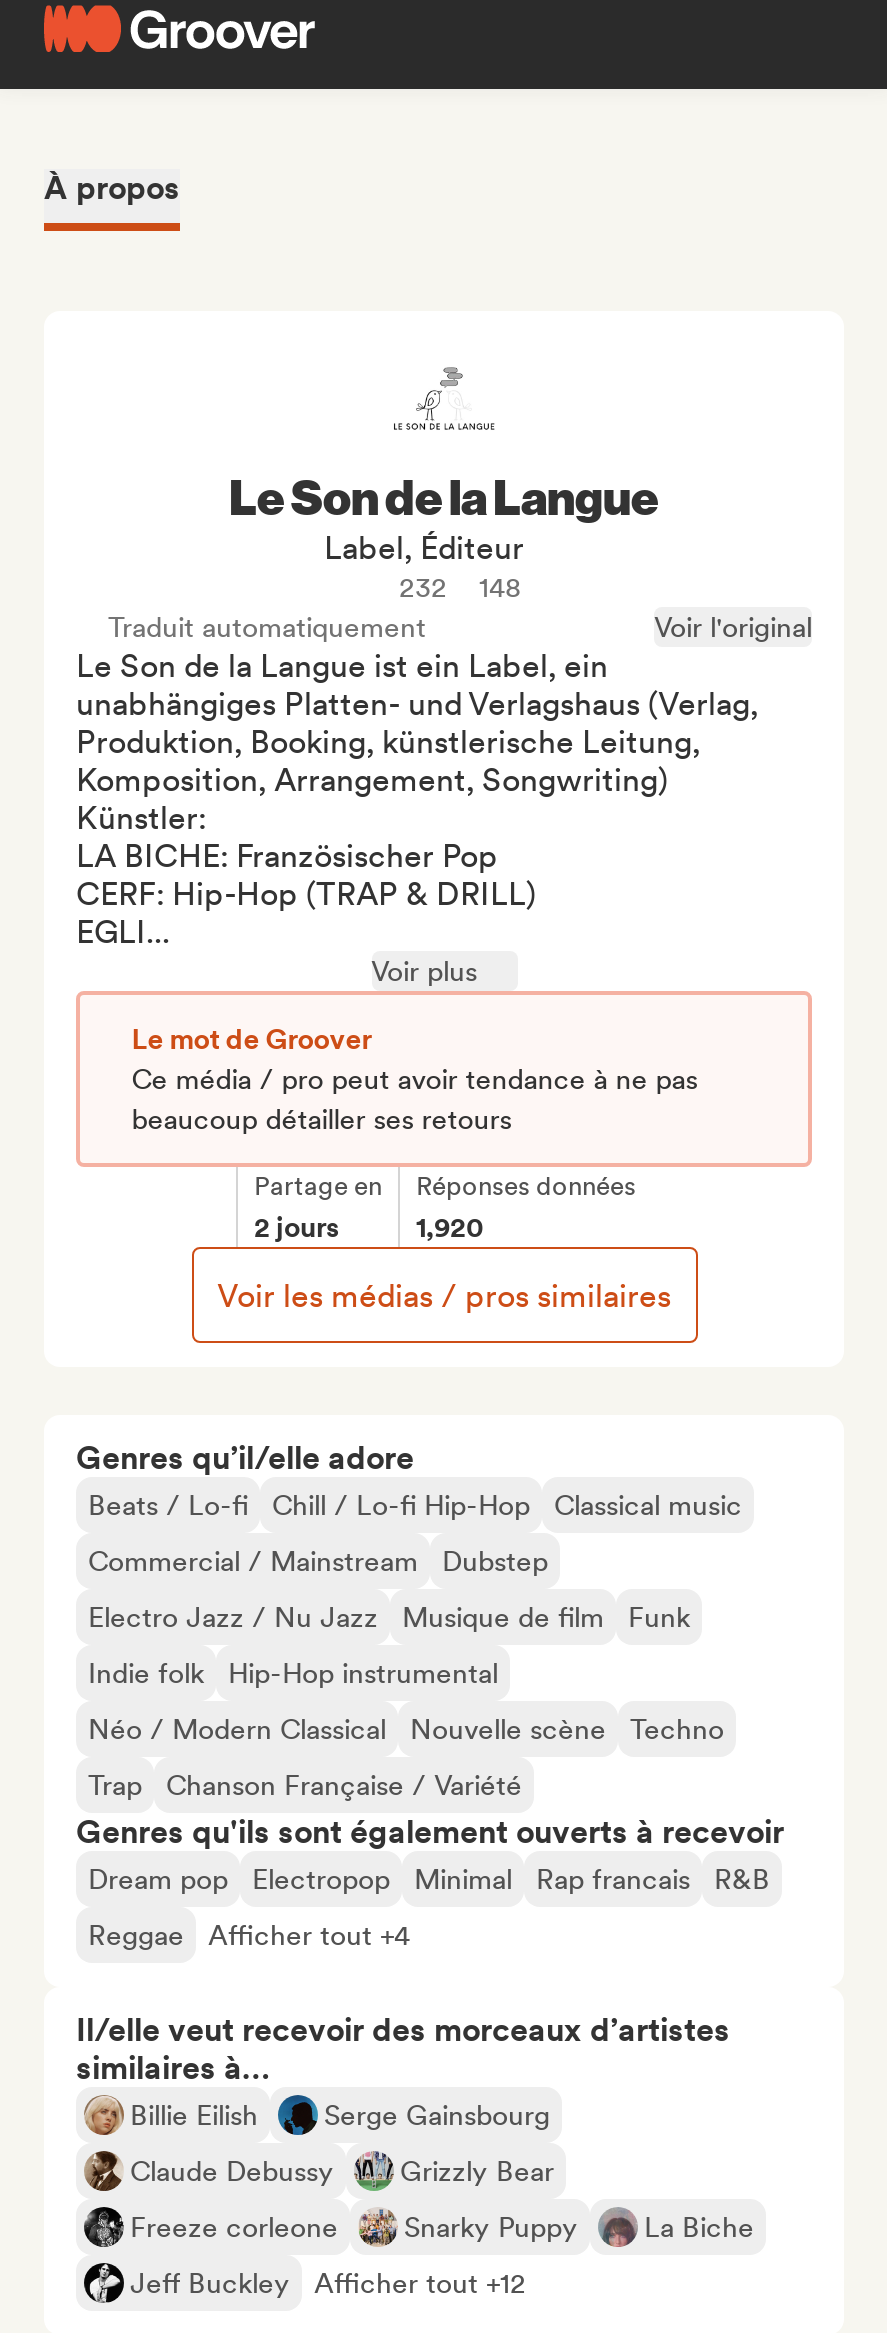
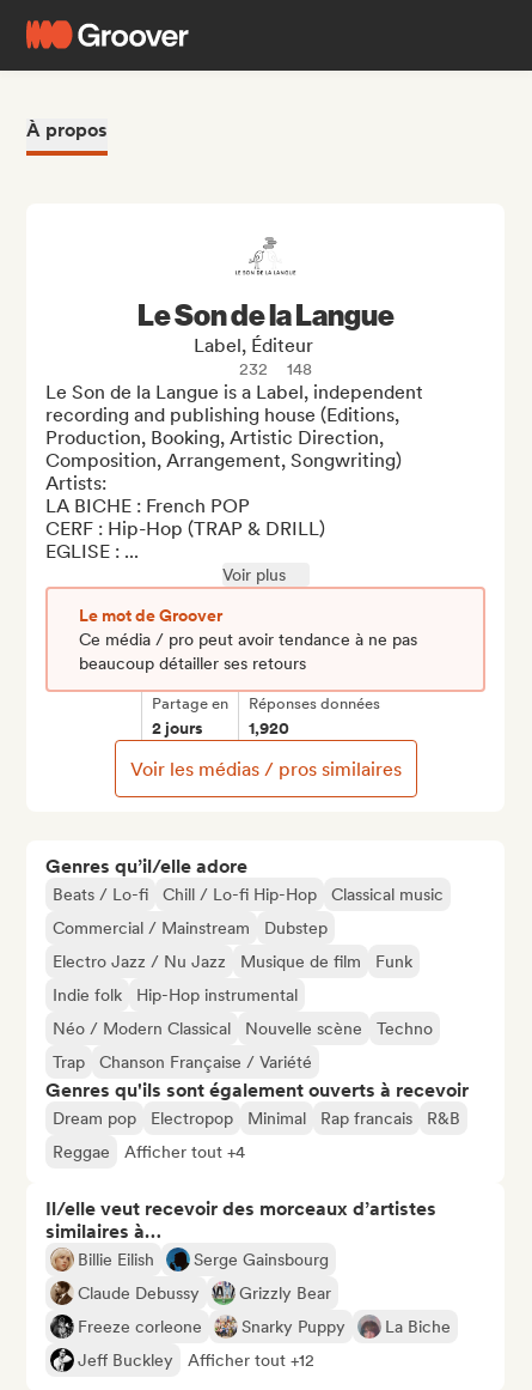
[76,611,812,951] Traduit automatiquement | Voir l'original | Le Son de la Langue ist ein Label, ein | unabhängiges Platten- und Verlagshaus (Verlag, | Produktion, Booking, künstlerische Leitung, | Komposition, Arrangement, Songwriting) | Künstler: | LA BICHE: Französischer Pop | CERF: Hip-Hop (TRAP & DRILL) | EGLI... -> [45,381,423,563] Le Son de la Langue is a Label, independent | recording and publishing house (Editions, | Production, Booking, Artistic Direction, | Composition, Arrangement, Songwriting) | Artists: | LA BICHE : French POP | CERF : Hip-Hop (TRAP & DRILL) | EGLISE : ...

